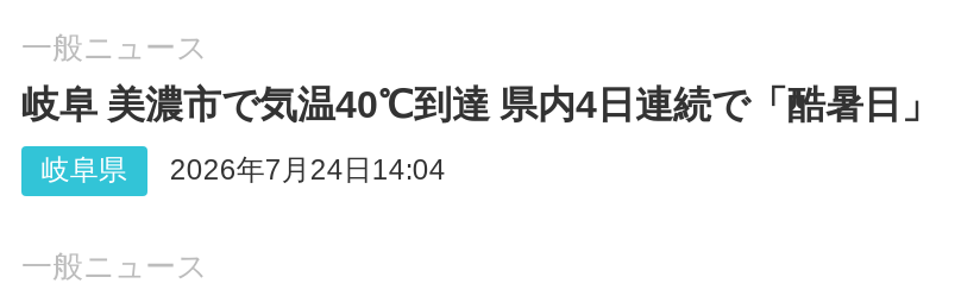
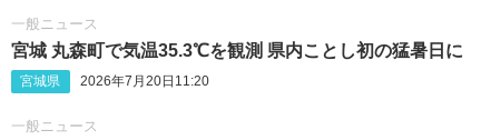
[21,84,940,125] 岐阜 美濃市で気温40℃到達 県内4日連続で「酷暑日」 -> [11,41,463,60] 宮城 丸森町で気温35.3℃を観測 県内ことし初の猛暑日に
[41,153,127,187] 岐阜県 -> [20,73,61,89] 宮城県
[170,153,446,187] 2026年7月24日14:04 -> [81,73,210,89] 2026年7月20日11:20

